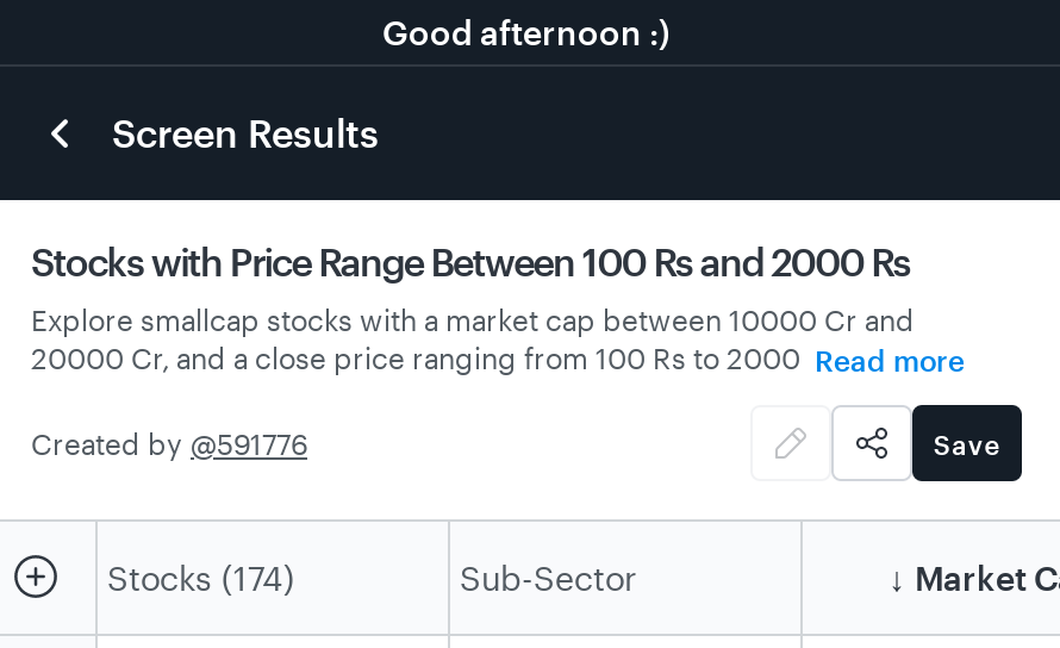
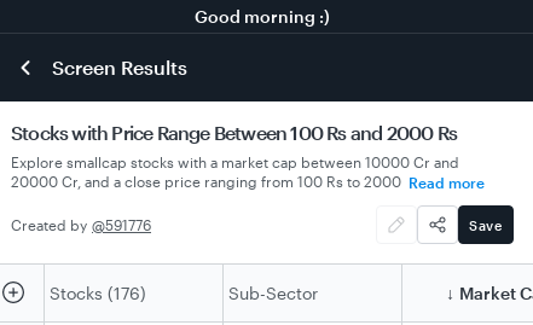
[382,11,671,51] Good afternoon :) -> [195,5,330,26] Good morning :)
[107,557,295,598] Stocks (174) -> [50,283,146,303] Stocks (176)

